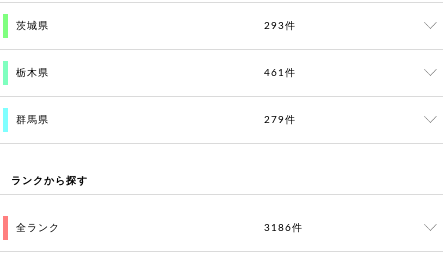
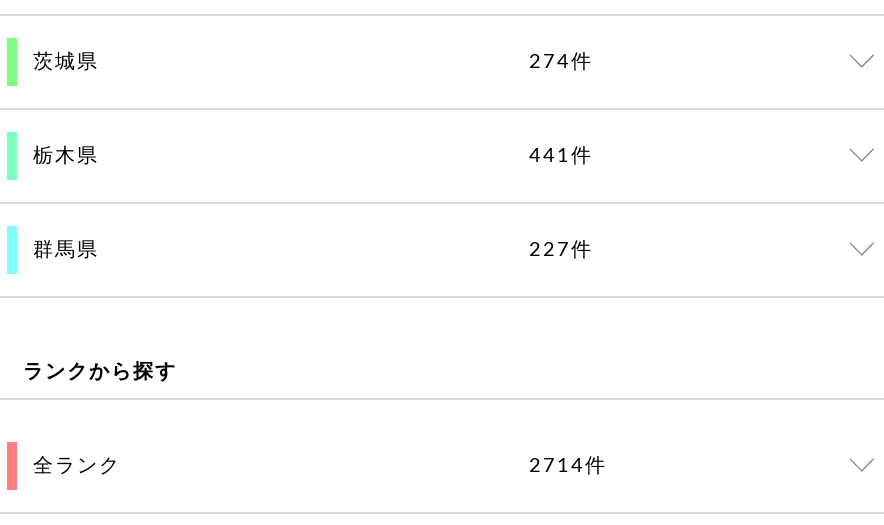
[264,21,296,31] 293件 -> [529,52,593,72] 274件
[264,68,296,78] 461件 -> [529,146,593,166] 441件
[264,115,296,125] 279件 -> [529,240,593,260] 227件
[264,223,303,233] 3186件 -> [529,456,607,476] 2714件

